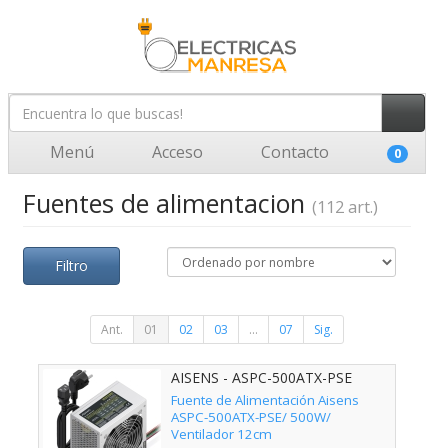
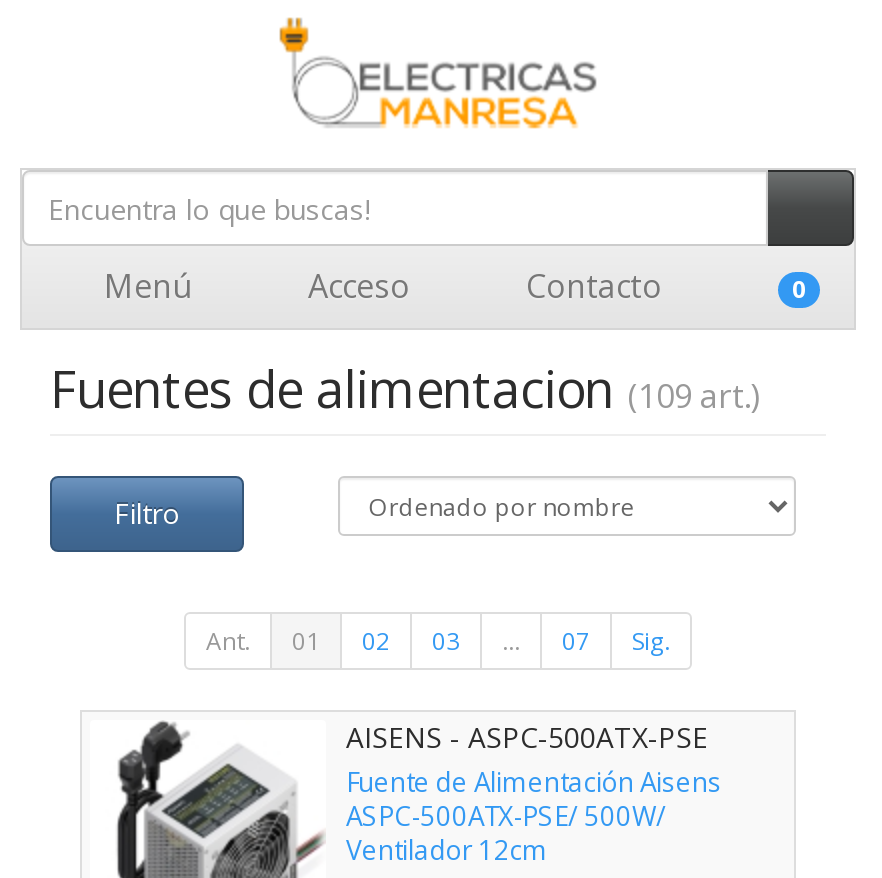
[23,186,378,220] Fuentes de alimentacion (112 art.) -> [50,354,760,422] Fuentes de alimentacion (109 art.)

